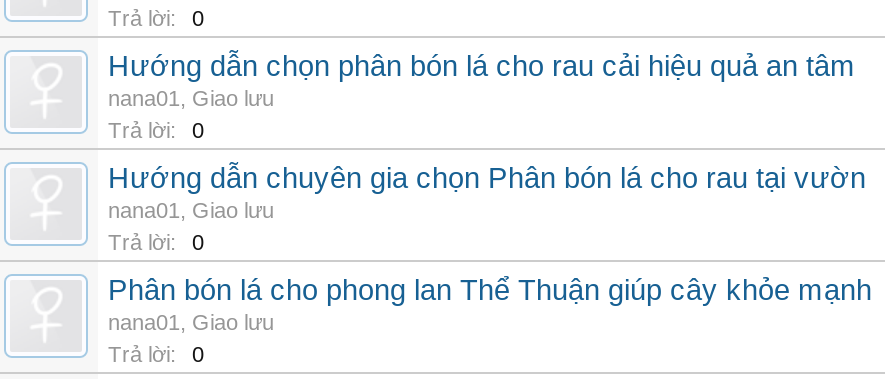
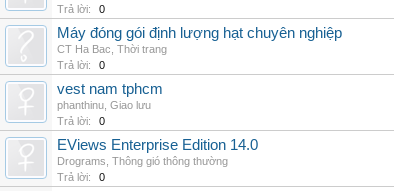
[108,50,856,110] Hướng dẫn chọn phân bón lá cho rau cải hiệu quả an tâm | nana01, Giao lưu -> [57,25,342,55] Máy đóng gói định lượng hạt chuyên nghiệp | CT Ha Bac, Thời trang
[108,162,866,222] Hướng dẫn chuyên gia chọn Phân bón lá cho rau tại vườn | nana01, Giao lưu -> [57,81,163,111] vest nam tphcm | phanthinu, Giao lưu
[108,274,872,334] Phân bón lá cho phong lan Thể Thuận giúp cây khỏe mạnh | nana01, Giao lưu -> [57,137,258,167] EViews Enterprise Edition 14.0 | Drograms, Thông gió thông thường

